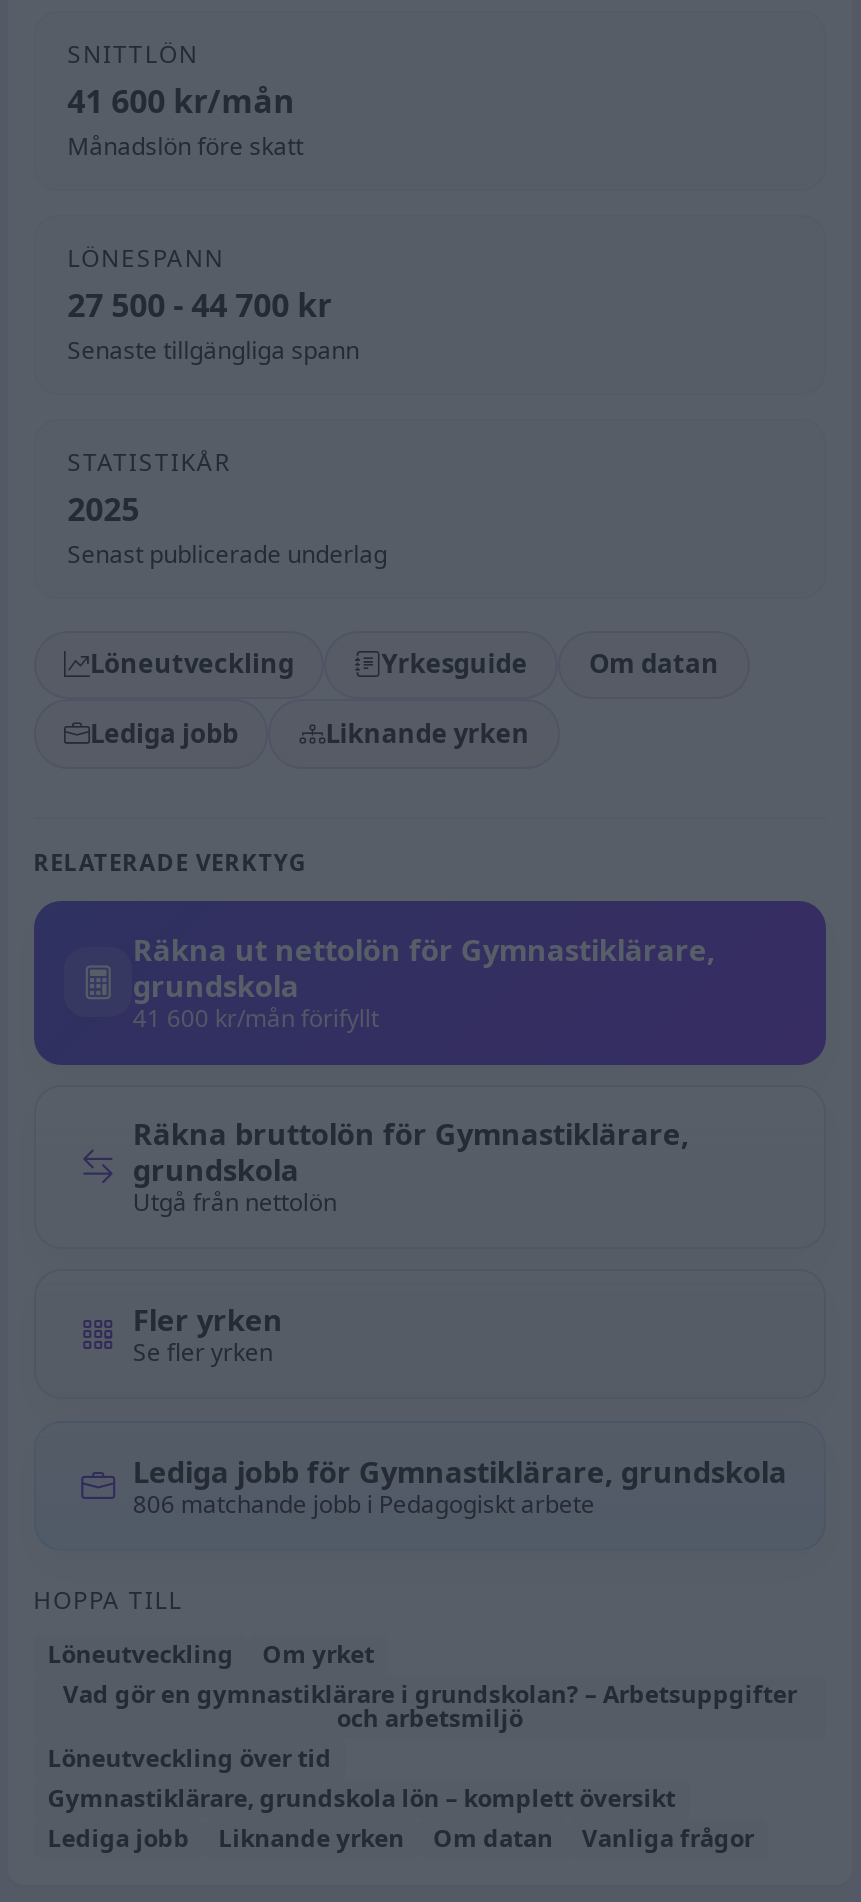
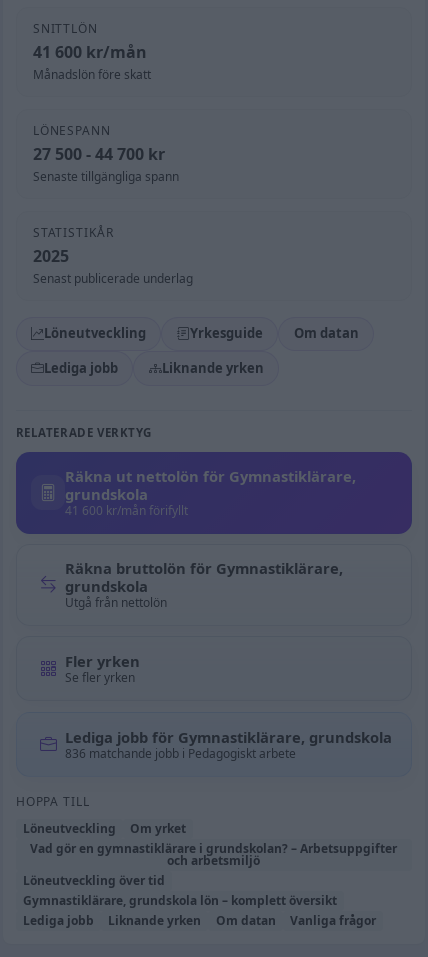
[133,1487,595,1521] 806 matchande jobb i Pedagogiskt arbete -> [65,745,296,762] 836 matchande jobb i Pedagogiskt arbete

